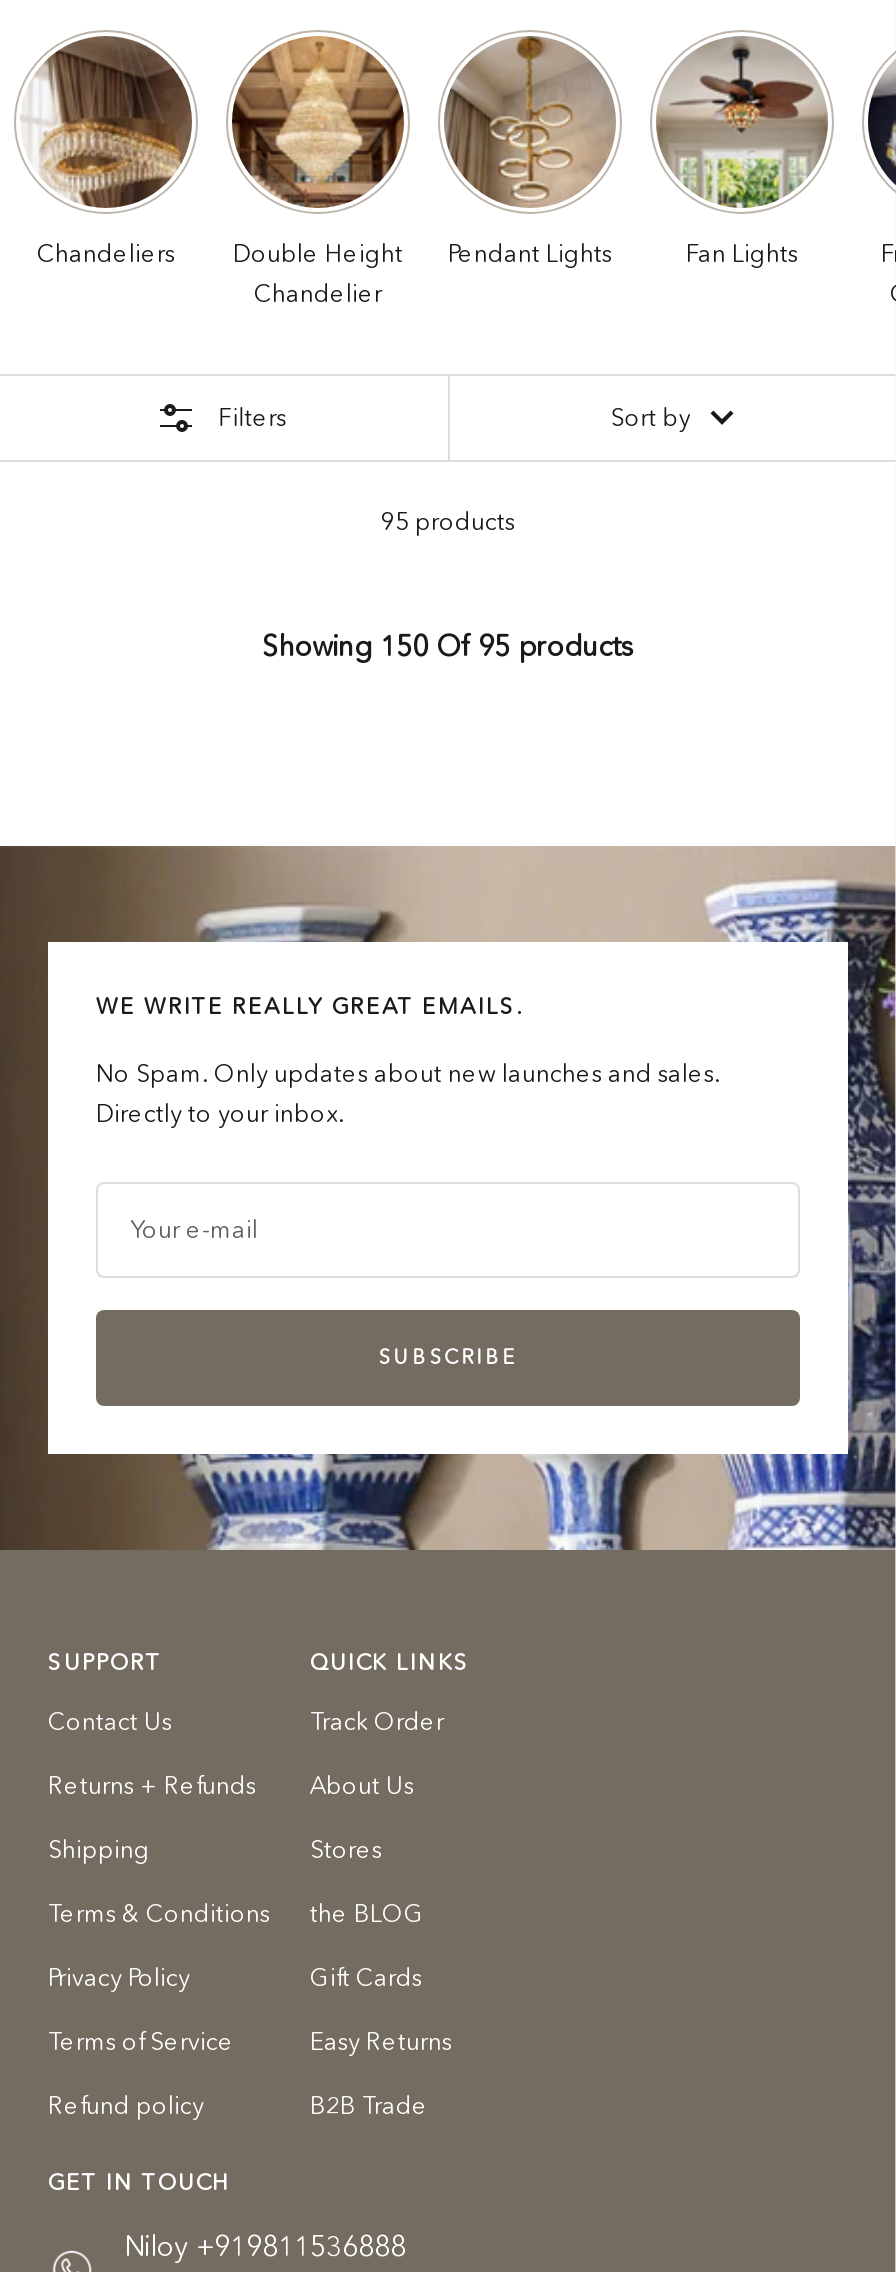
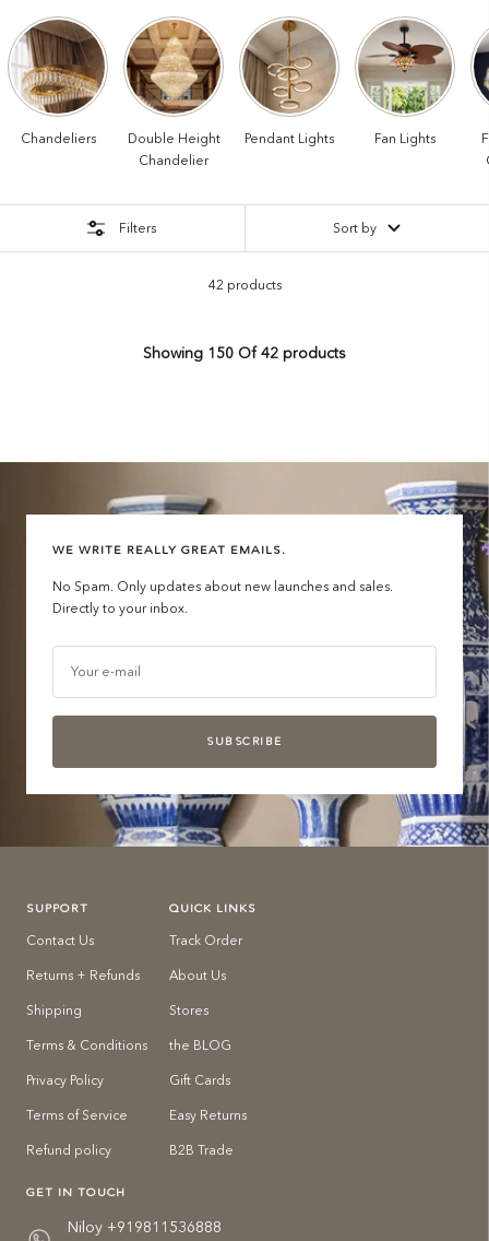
[381,506,515,536] 95 products -> [208,276,281,293] 42 products
[262,628,634,664] Showing 150 Of 95 products -> [143,343,346,363] Showing 150 Of 42 products

